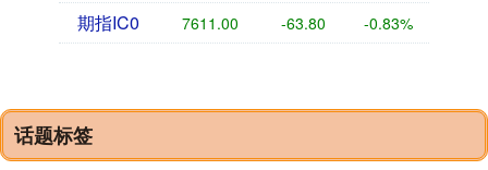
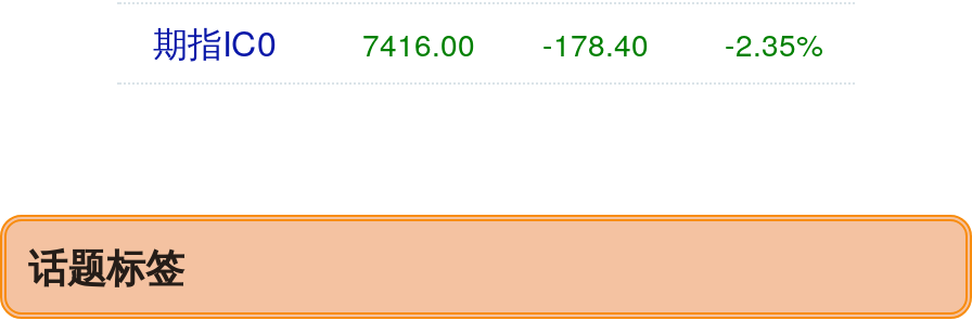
[182,12,239,34] 7611.00 -> [362,22,475,66] 7416.00
[281,12,326,34] -63.80 -> [542,22,649,66] -178.40
[364,12,413,34] -0.83% -> [725,22,822,66] -2.35%

